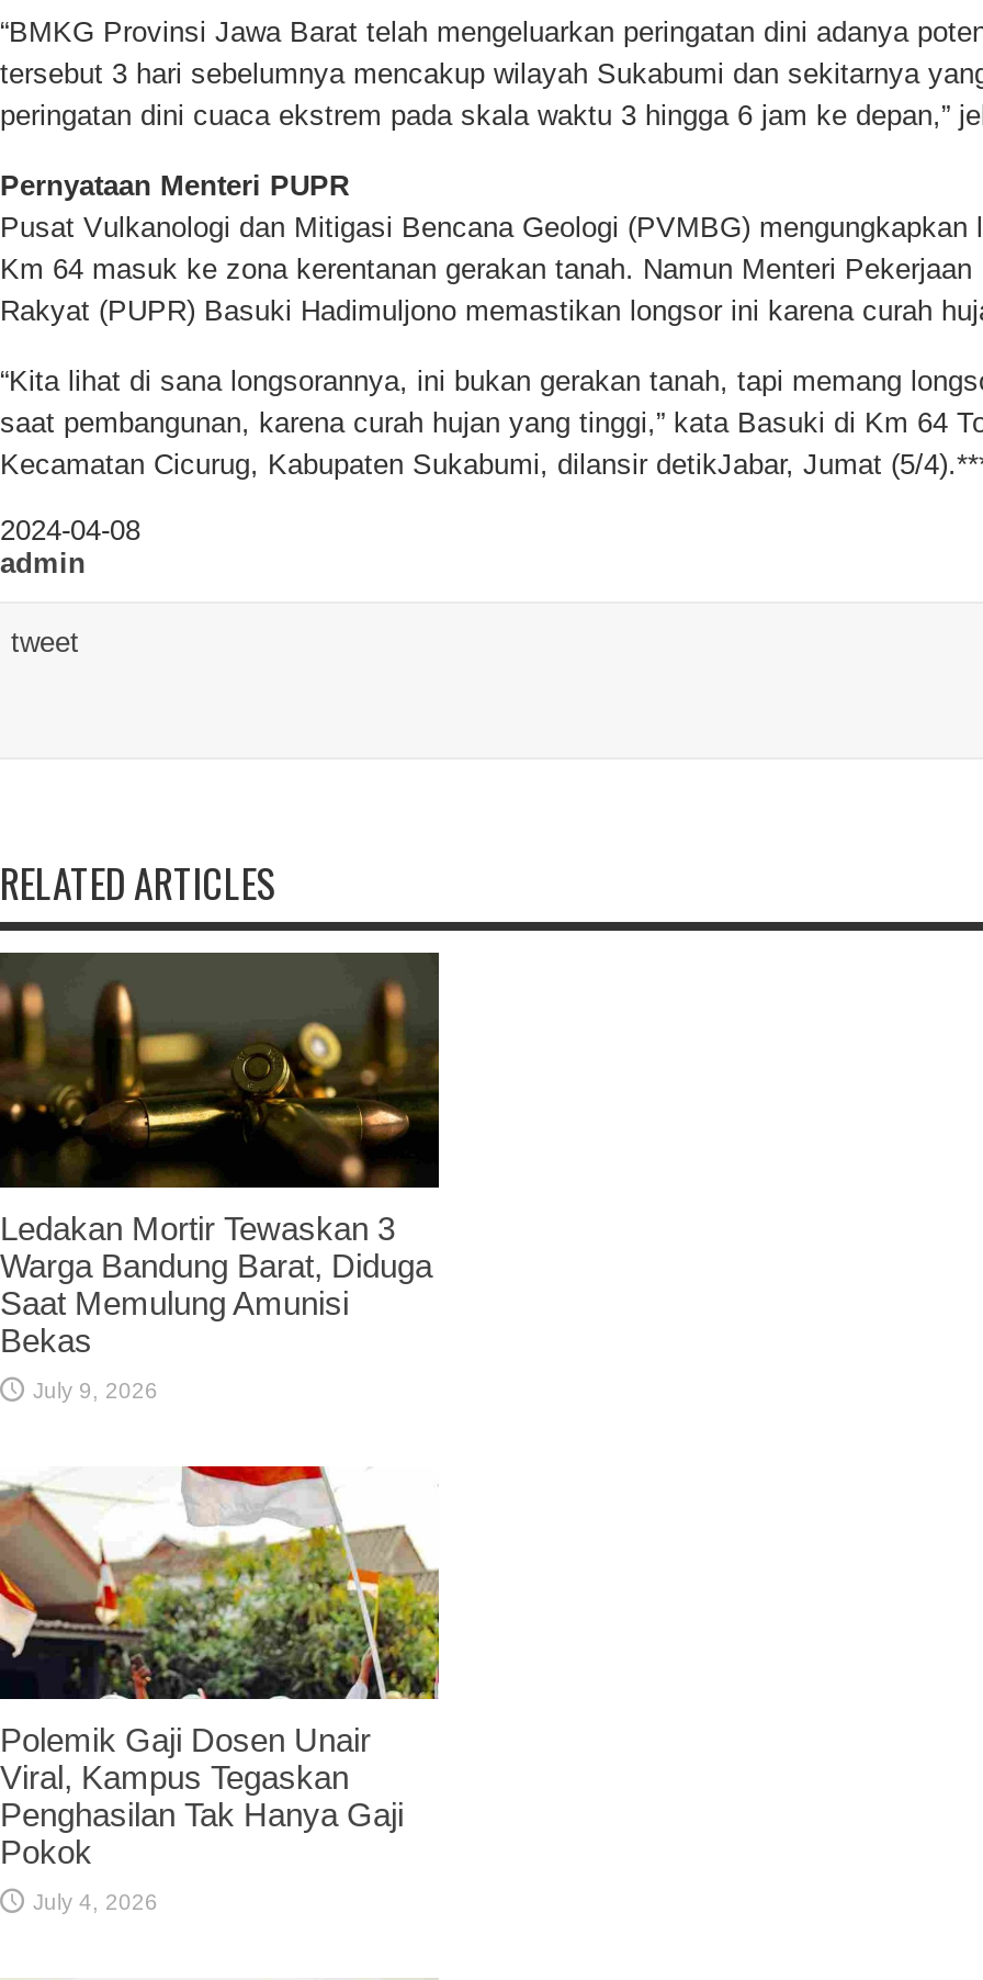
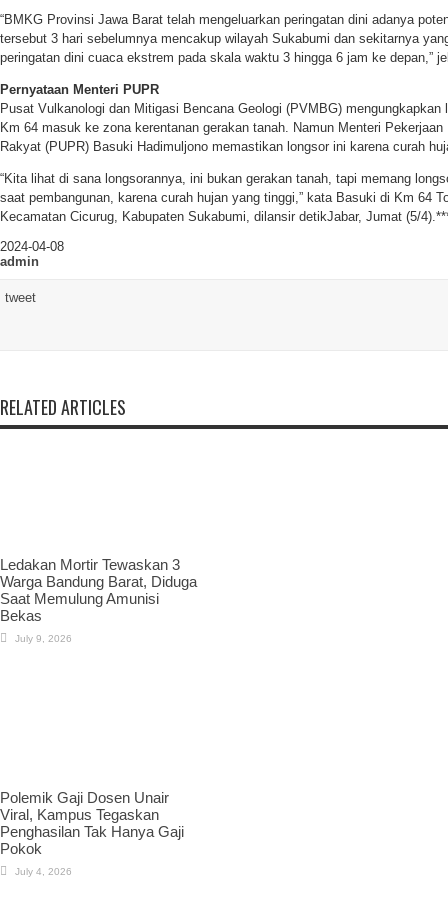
[7,950,441,1190] [image] -> none
[7,1464,441,1701] [image] -> none

